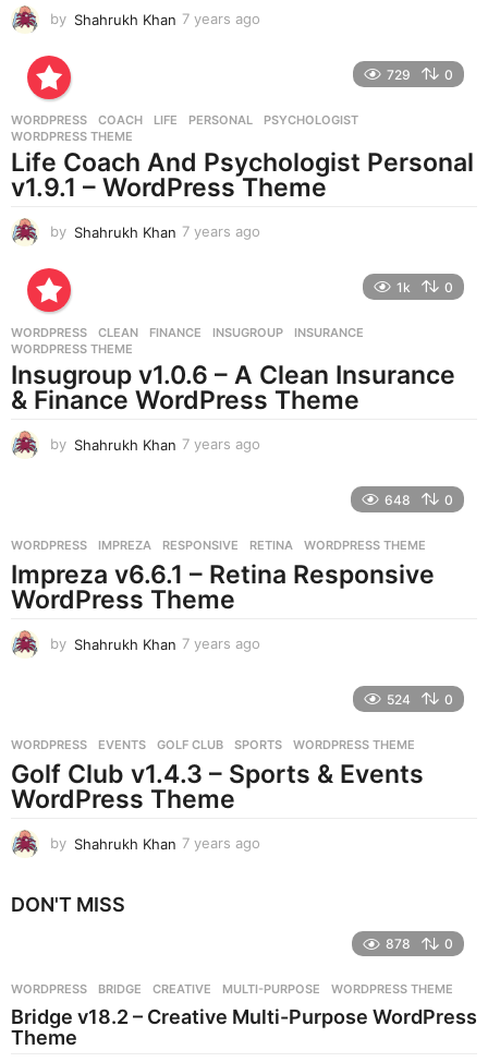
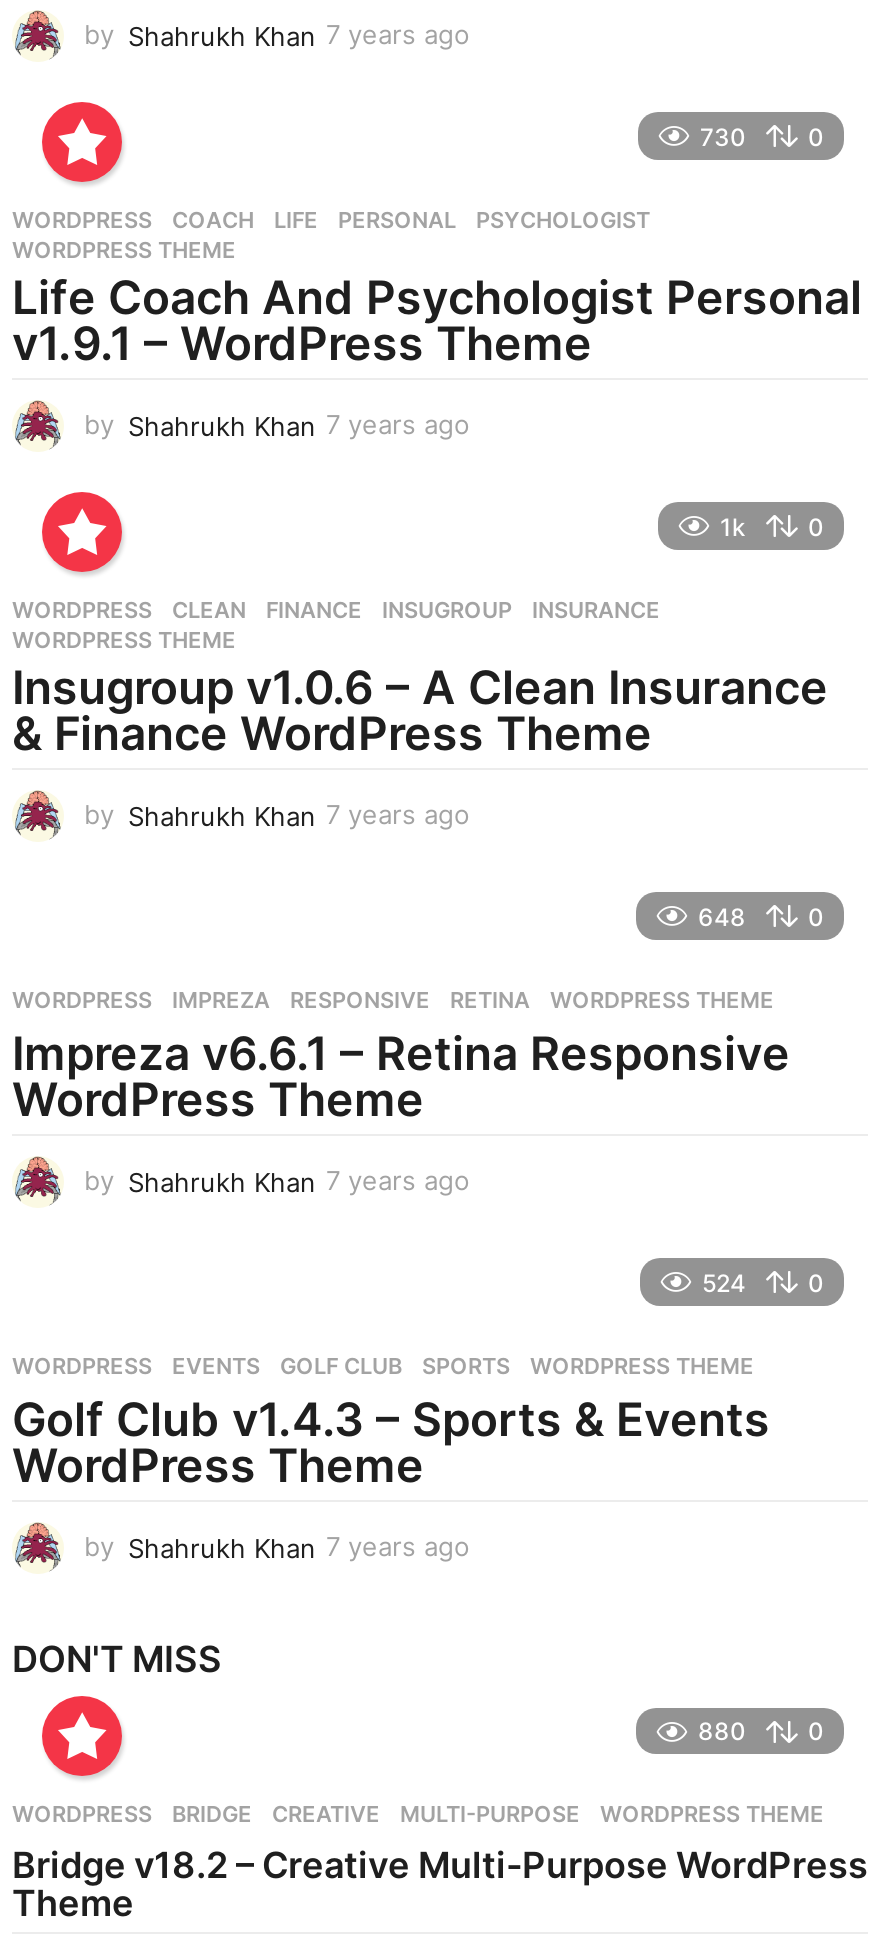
[387,66,411,82] 729 -> [700,121,746,151] 730
none -> [40,1694,126,1780] [image]
[386,936,411,952] 878 -> [698,1716,746,1746] 880

